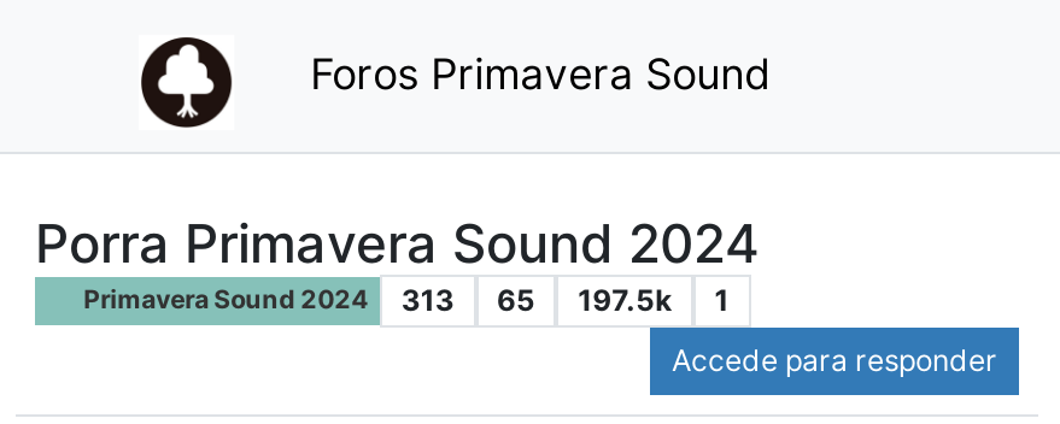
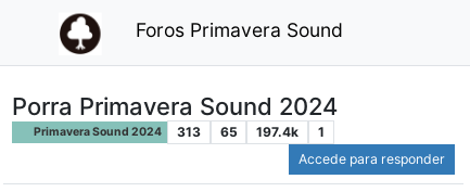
[79,282,729,318] Primavera Sound 2024 313 65 197.5k 1 -> [32,124,324,140] Primavera Sound 2024 313 65 197.4k 1

